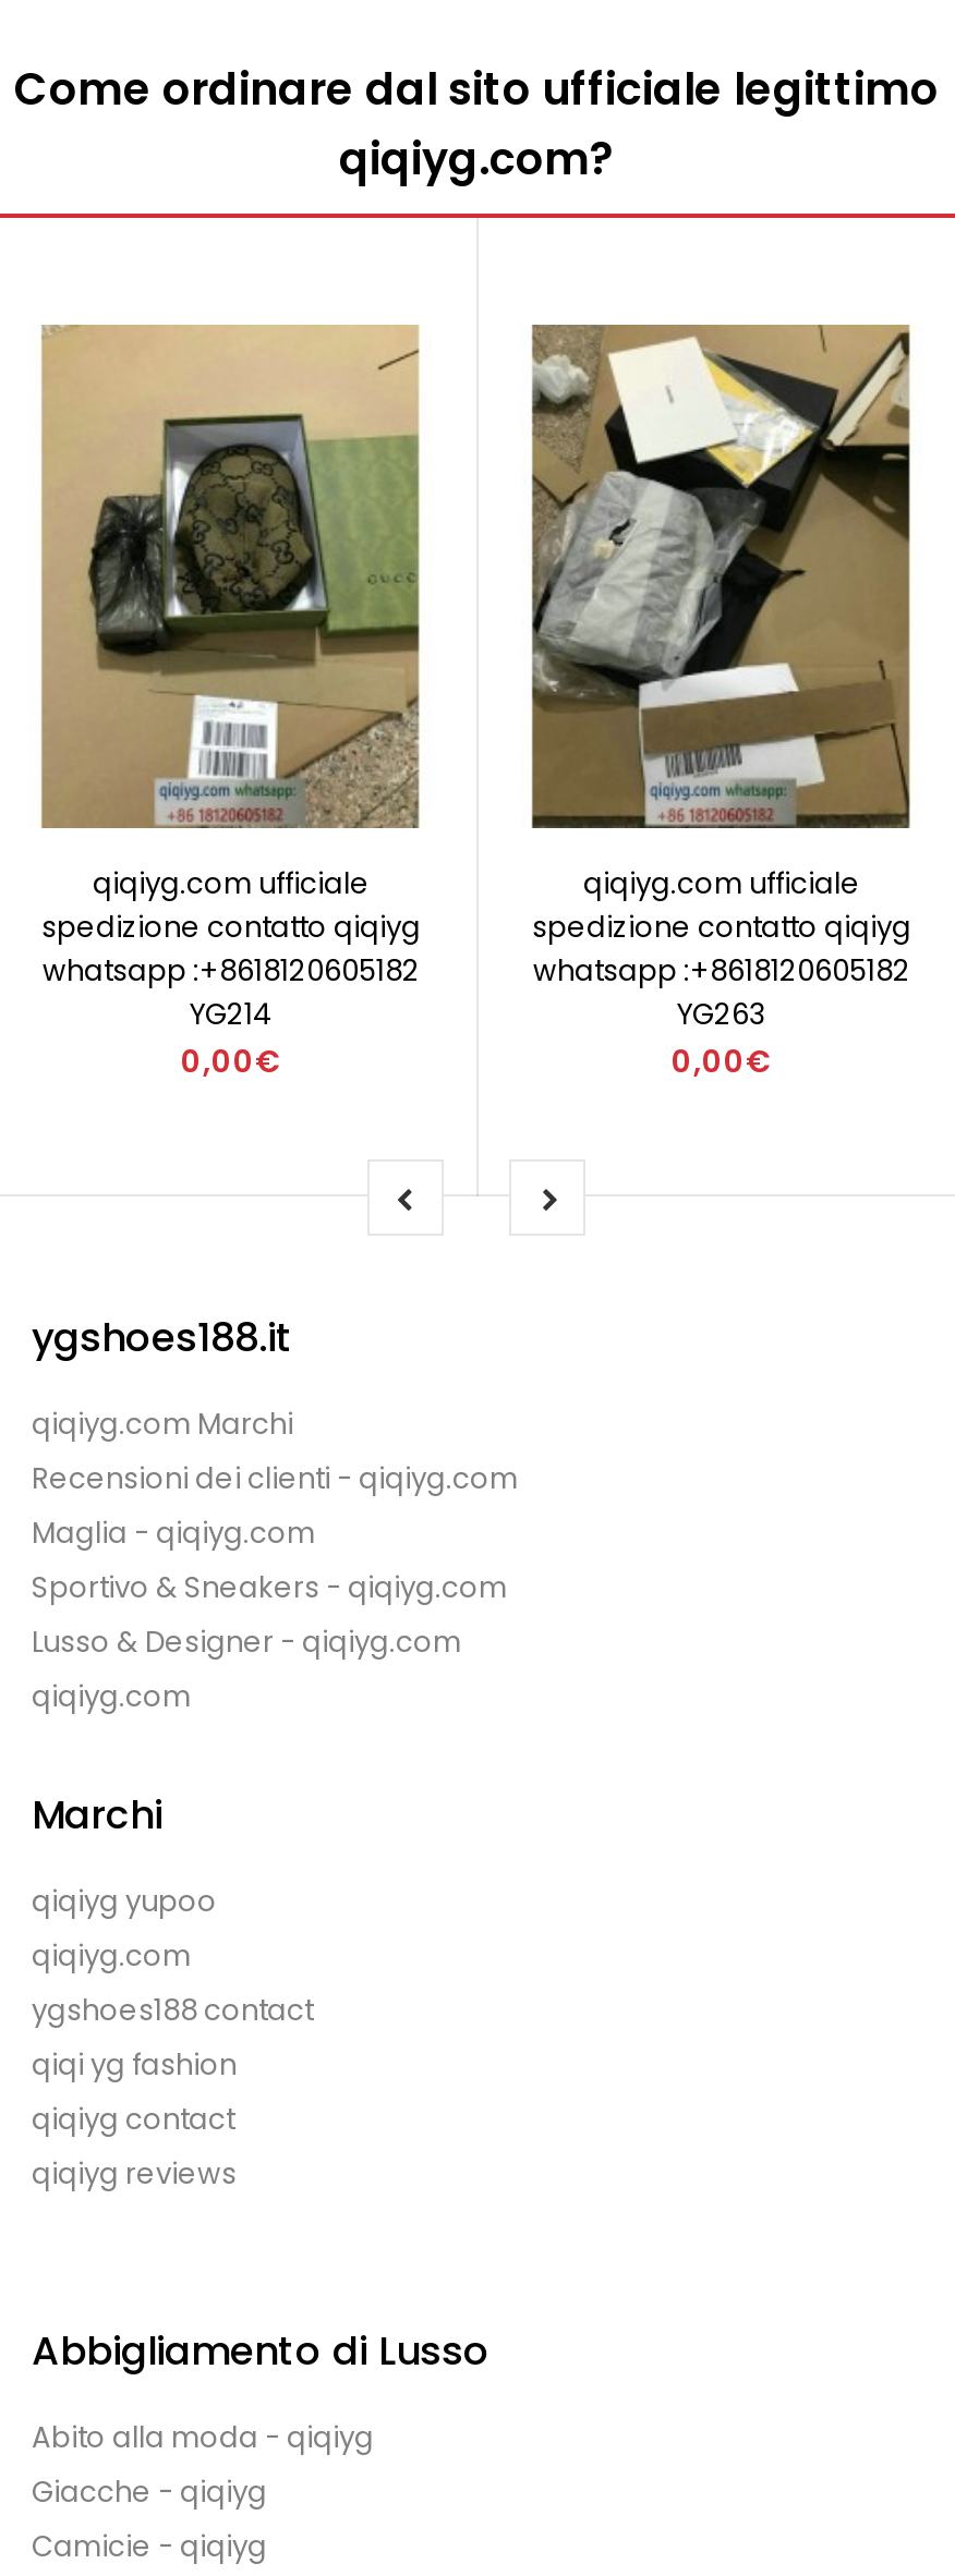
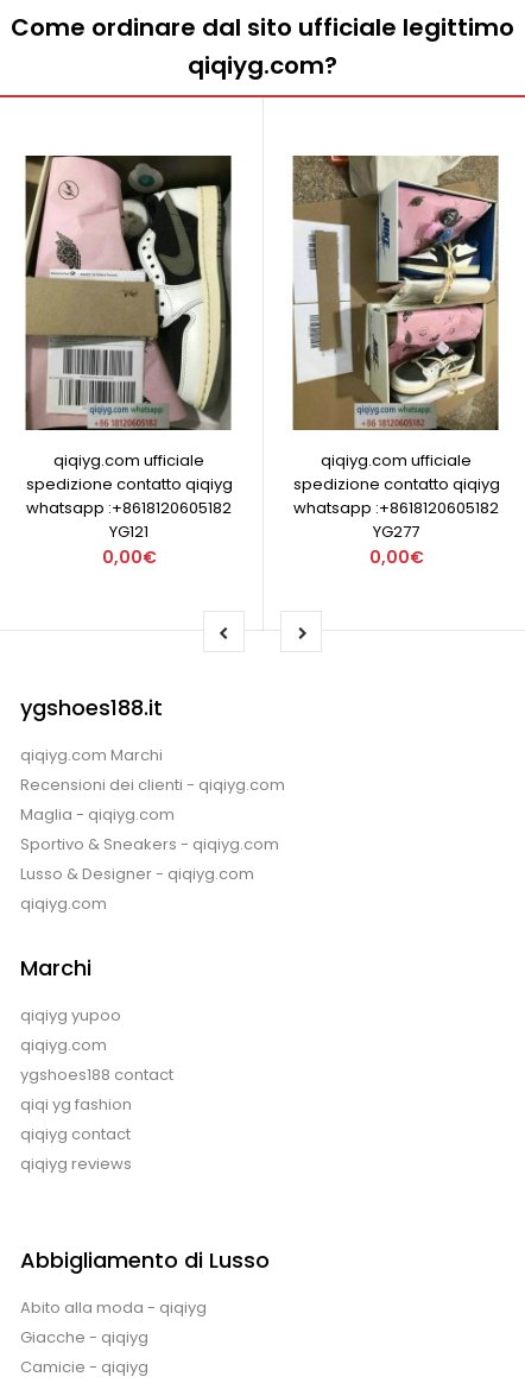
[40,323,420,830] [image] -> [25,154,232,431] [image]
[531,323,910,828] [image] -> [292,154,499,430] [image]
[190,994,273,1036] YG214 -> [109,521,148,543] YG121
[677,994,766,1036] YG263 -> [373,521,419,543] YG277

